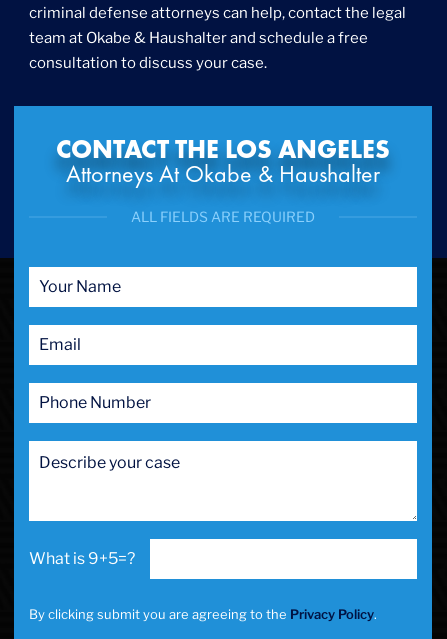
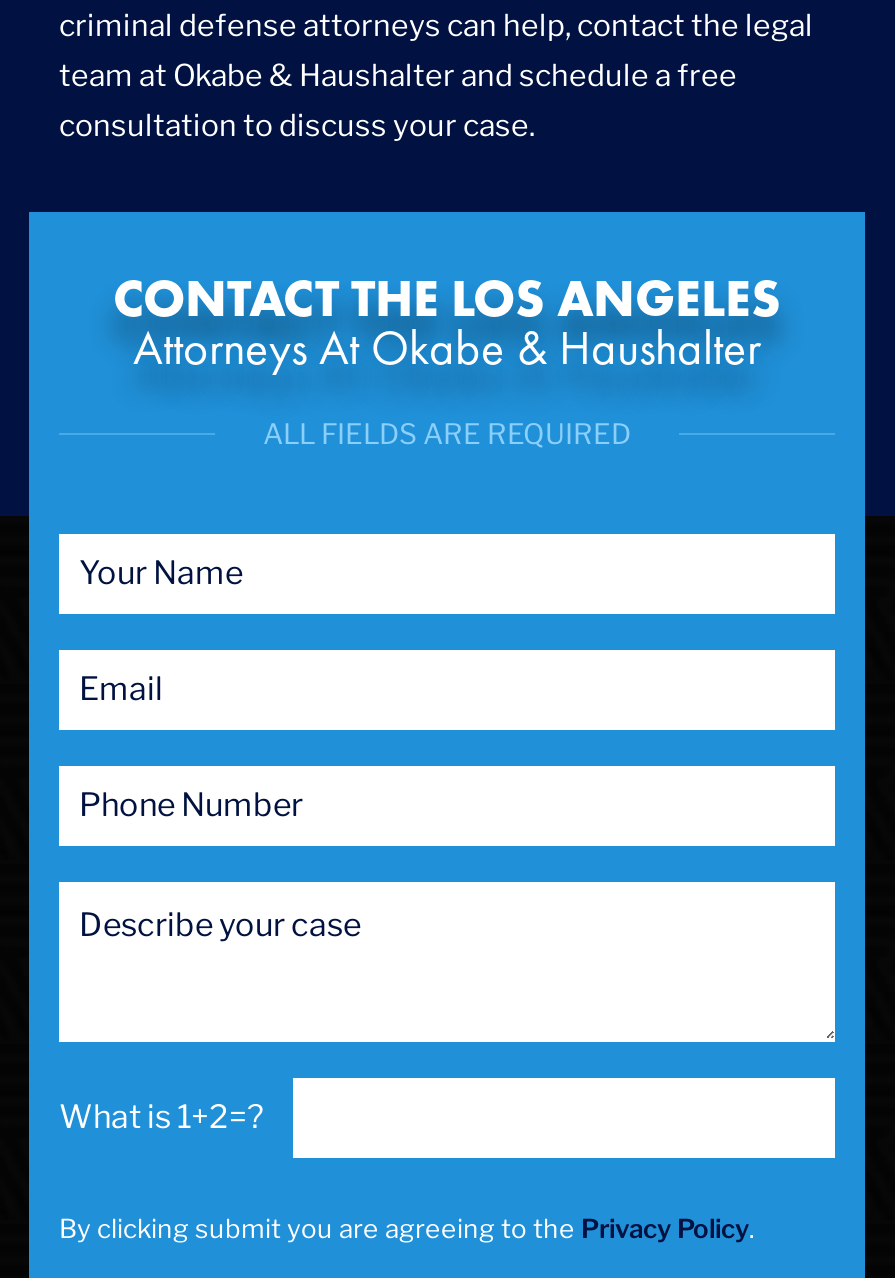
[88,549,135,568] 9+5=? -> [177,1098,263,1136] 1+2=?

